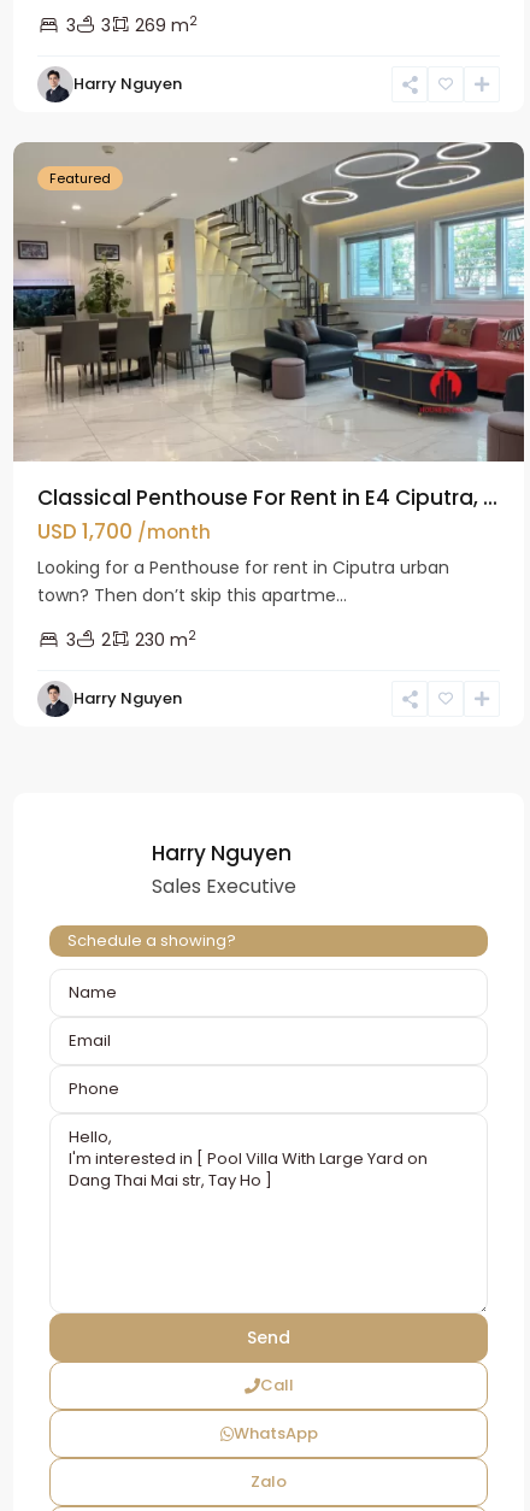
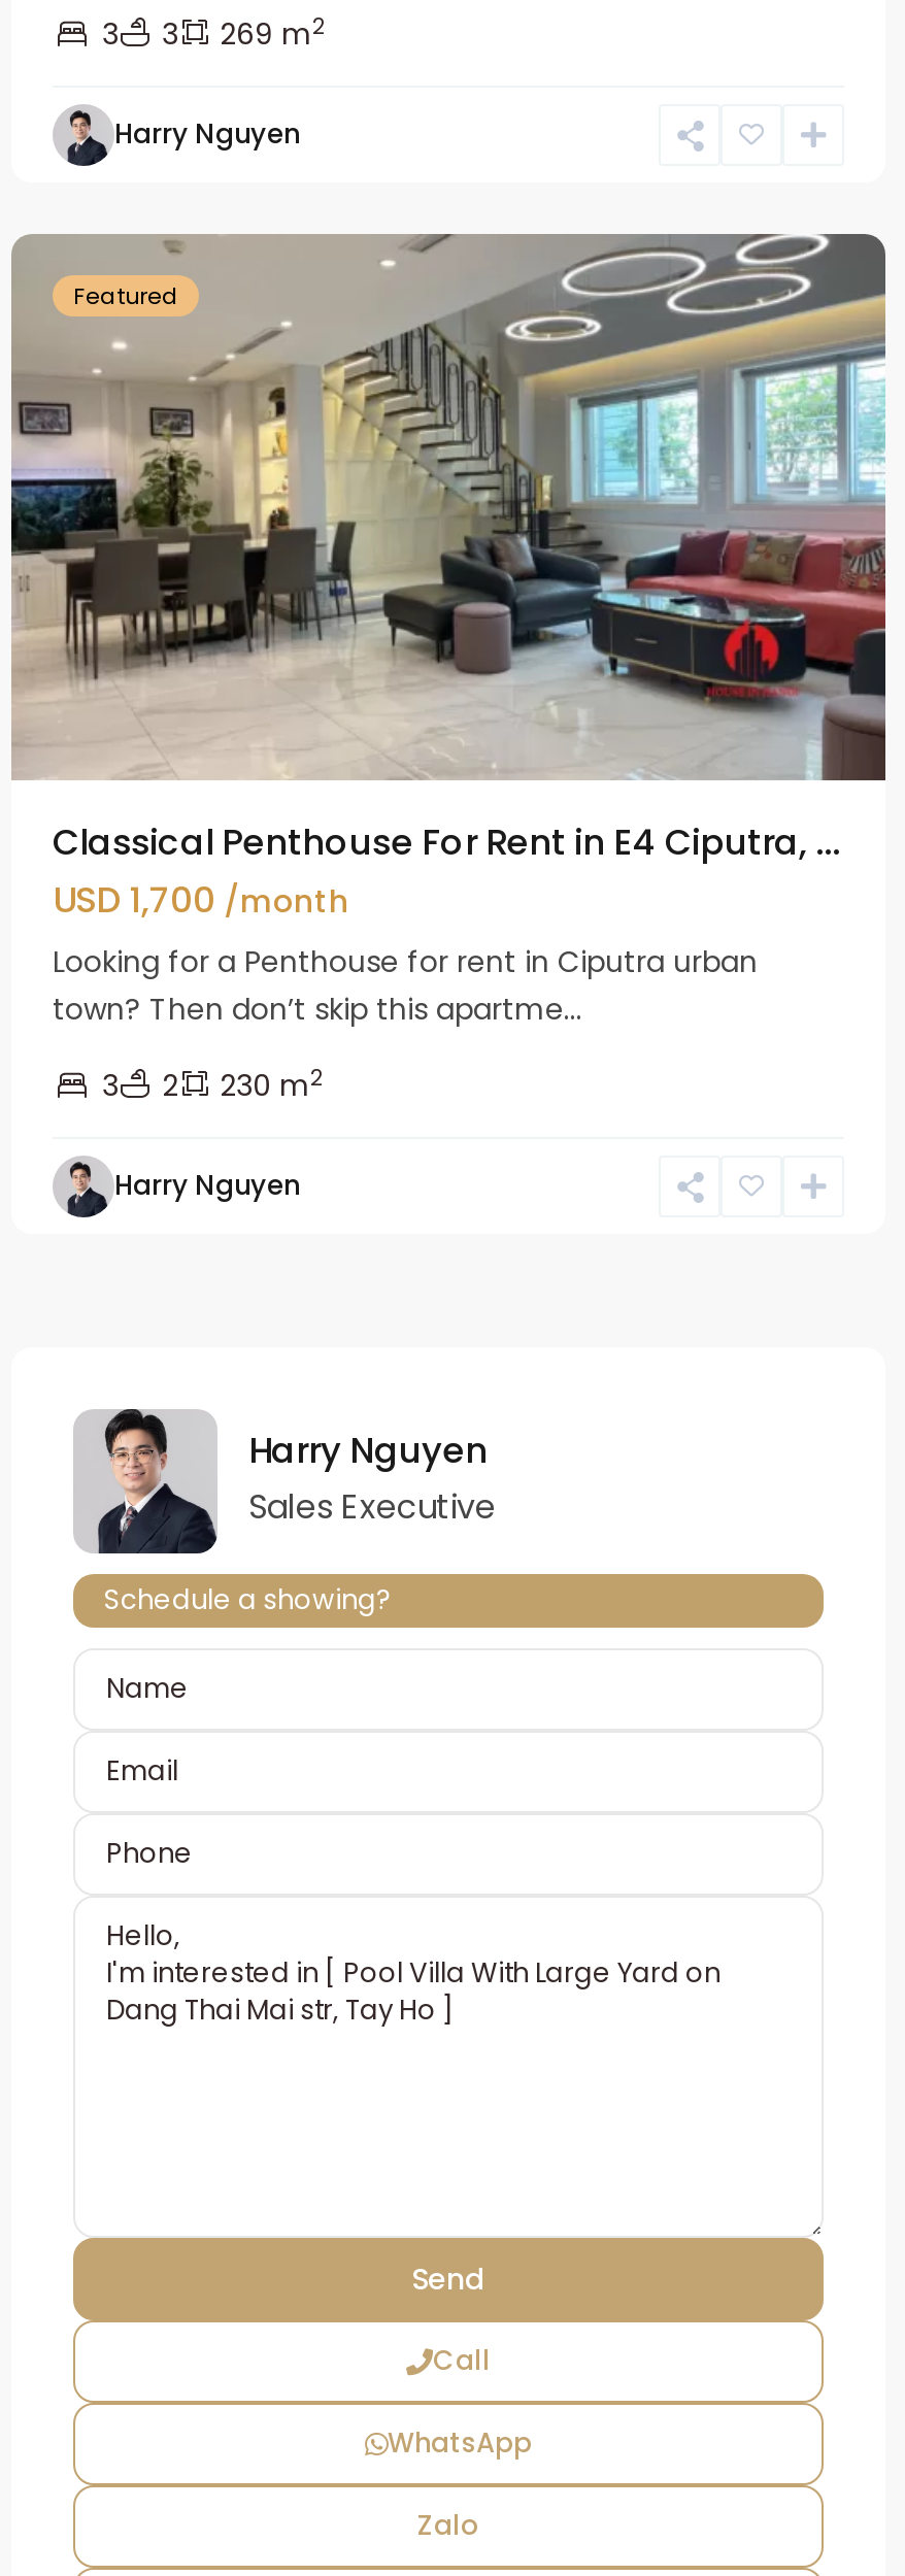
none -> [73,1407,220,1555] [image]

